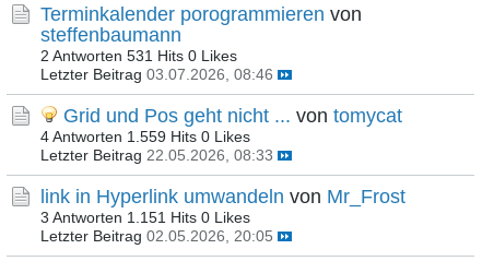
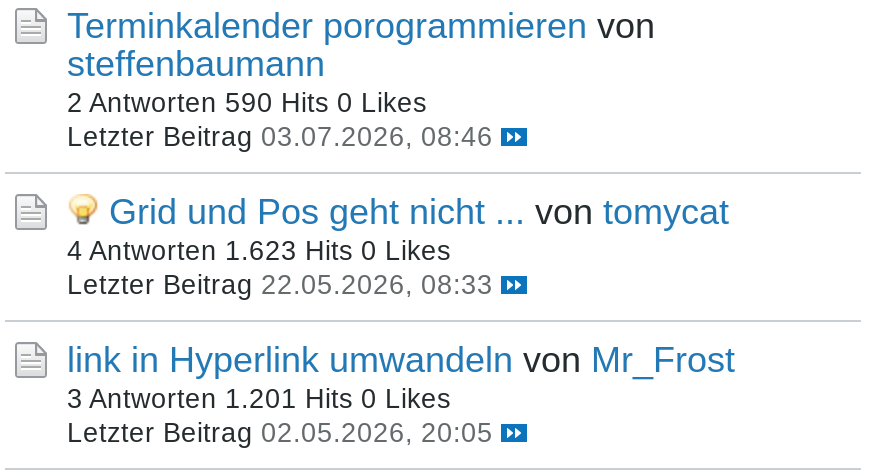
[40,48,237,64] 2 Antworten 531 Hits 0 Likes -> [67,88,427,118] 2 Antworten 590 Hits 0 Likes
[40,129,250,145] 4 Antworten 1.559 Hits 0 Likes -> [67,236,451,266] 4 Antworten 1.623 Hits 0 Likes
[40,210,250,226] 3 Antworten 1.151 Hits 0 Likes -> [67,384,451,414] 3 Antworten 1.201 Hits 0 Likes

